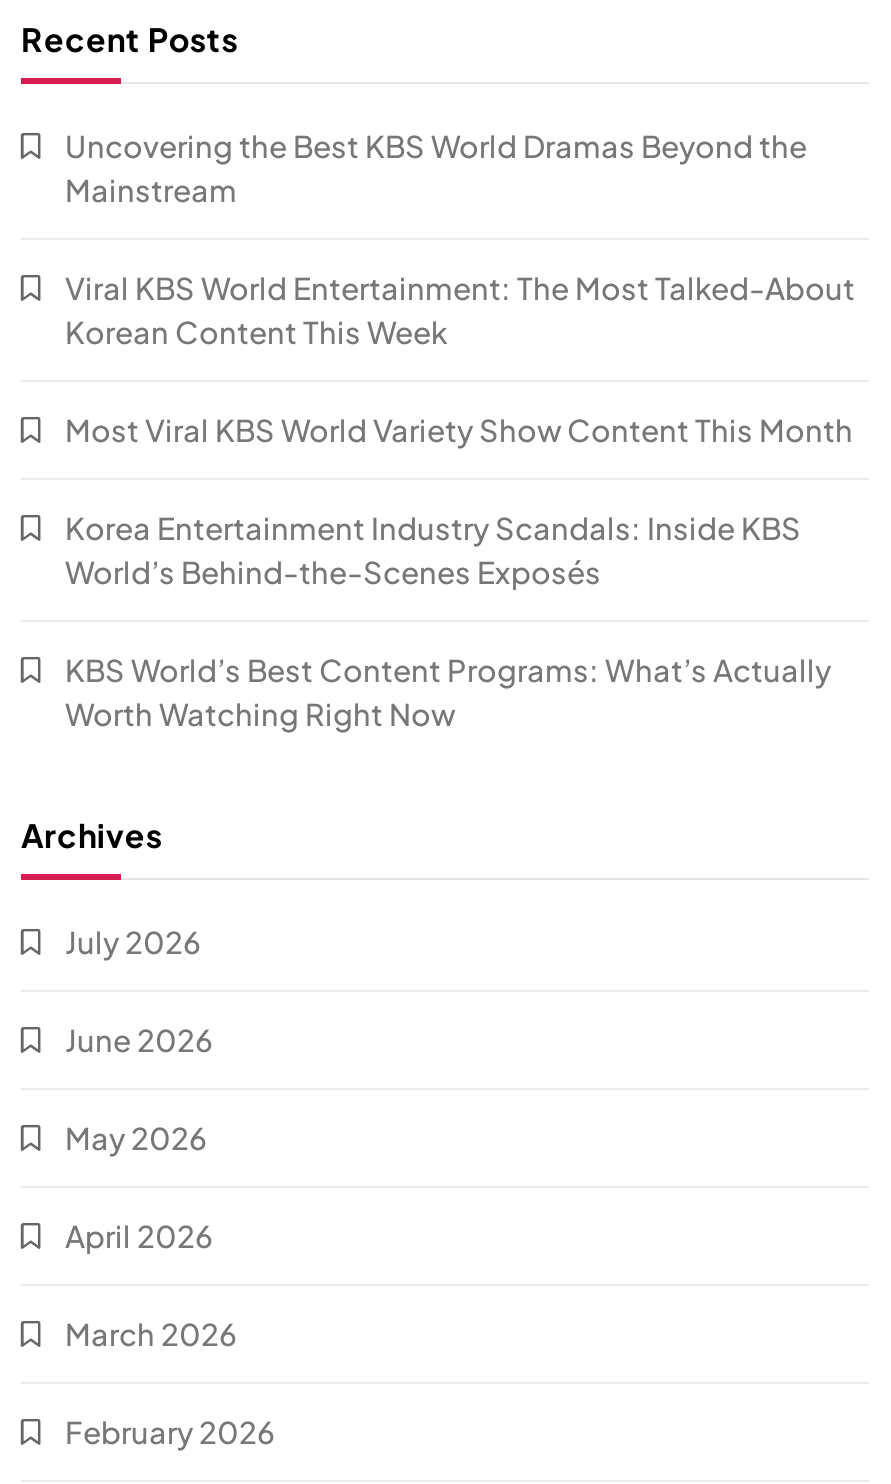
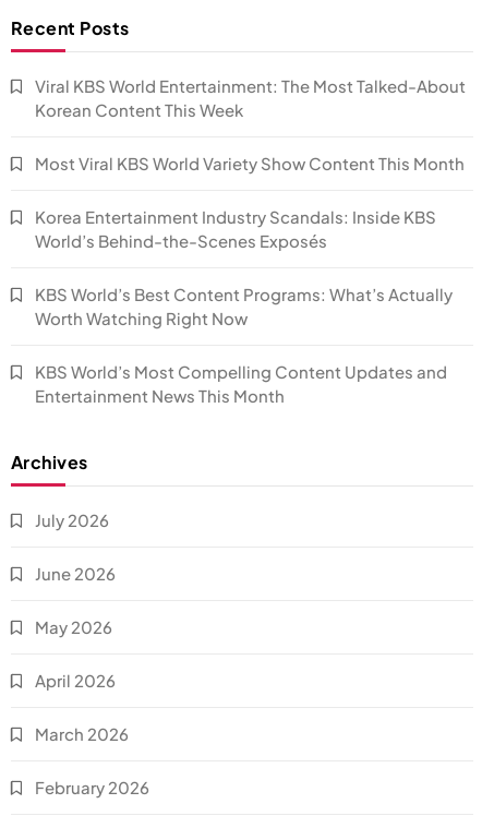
[65,126,807,208] Uncovering the Best KBS World Dramas Beyond the | Mainstream -> none
moved [65,268,855,732] -> [35,75,466,328]: Viral KBS World Entertainment: The Most Talked-About | Korean Content This Week | Most Viral KBS World Variety Show Content This Month | Korea Entertainment Industry Scandals: Inside KBS | World’s Behind-the-Scenes Exposés | KBS World’s Best Content Programs: What’s Actually | Worth Watching Right Now
none -> [35,361,447,406] KBS World’s Most Compelling Content Updates and | Entertainment News This Month

